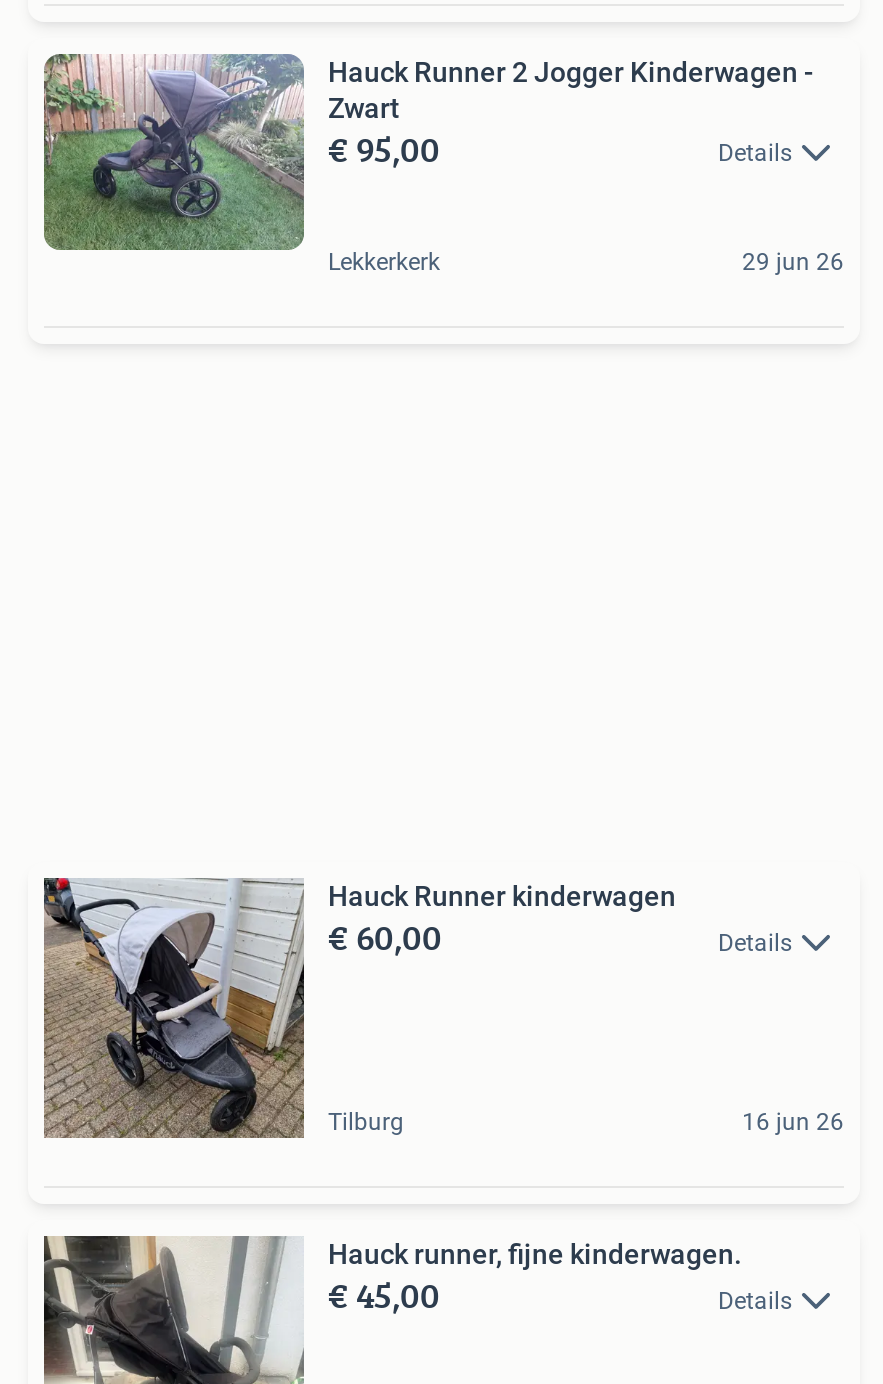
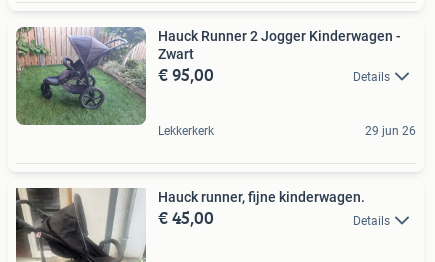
[44,876,792,1140] [image] | Hauck Runner kinderwagen | € 60,00 | Details -> none
[328,1109,844,1137] Tilburg | 16 jun 26 -> none

